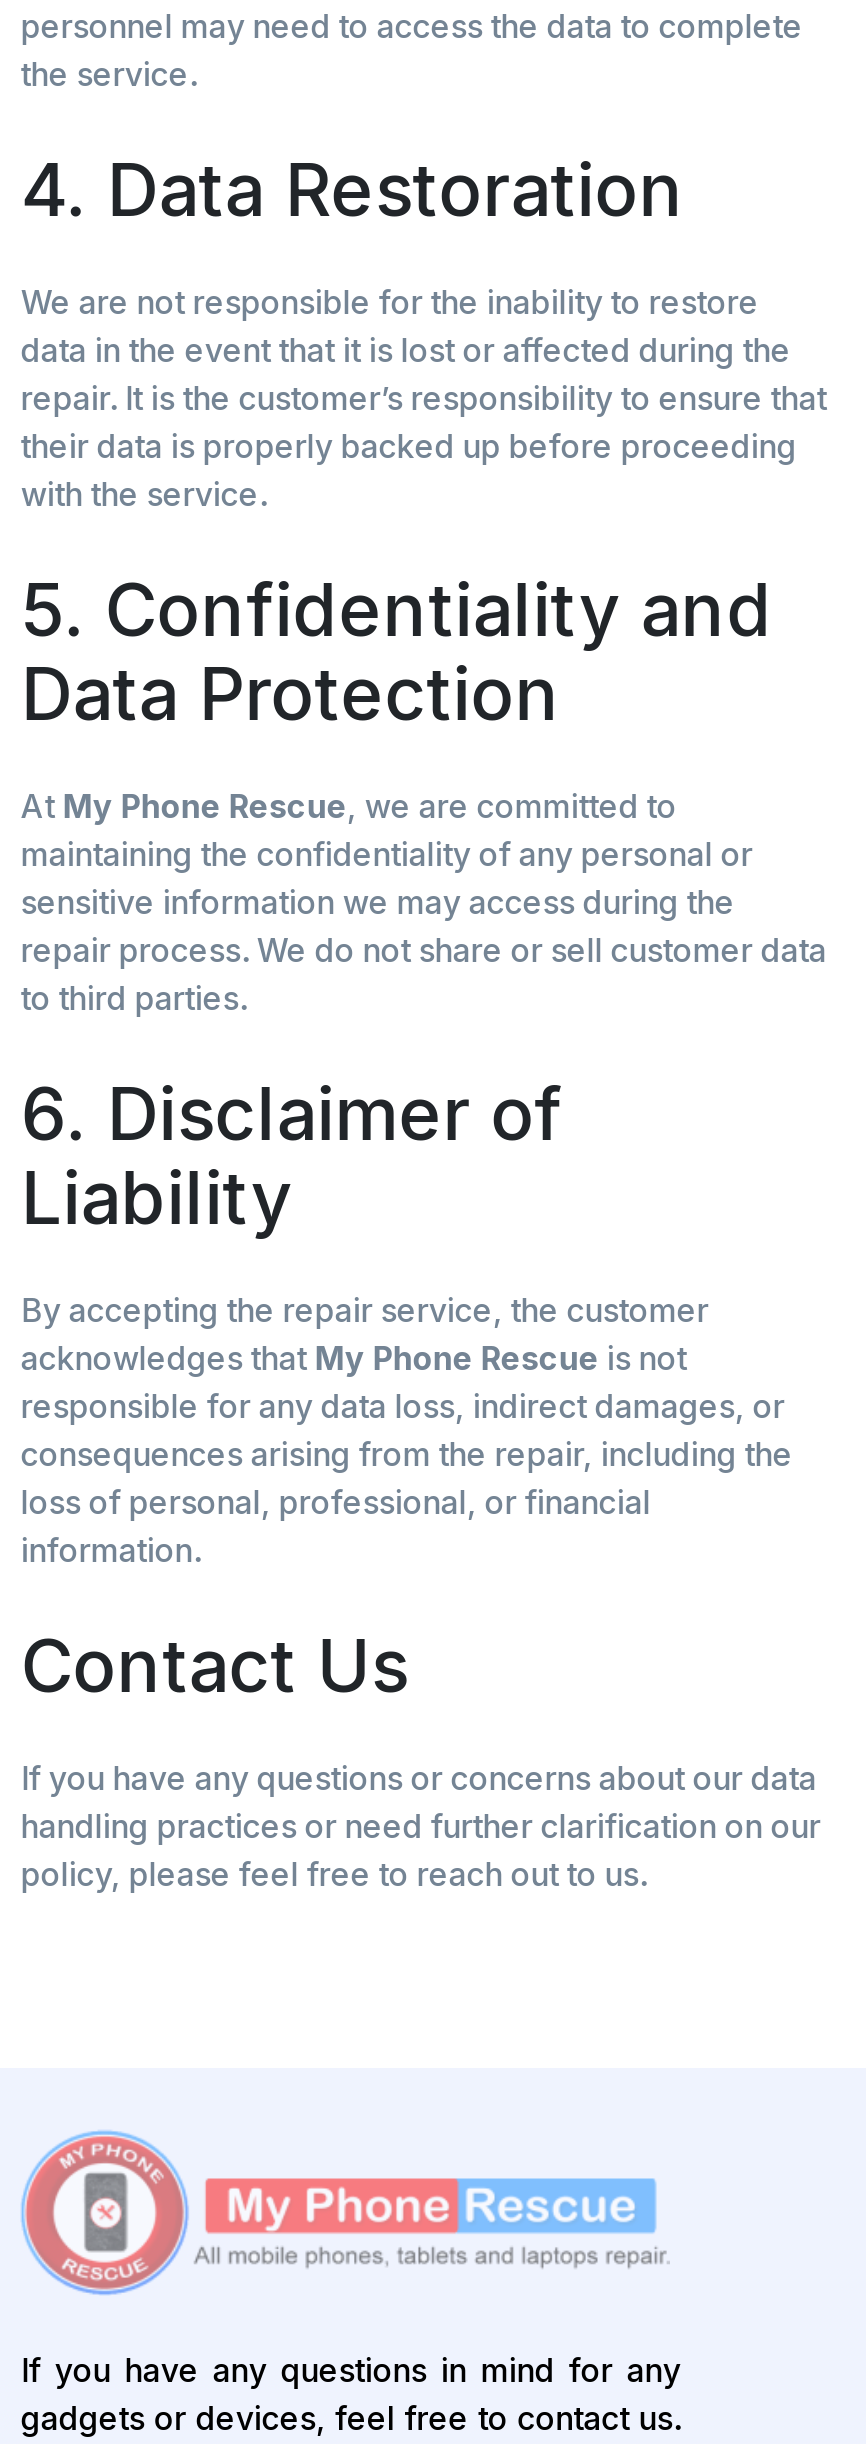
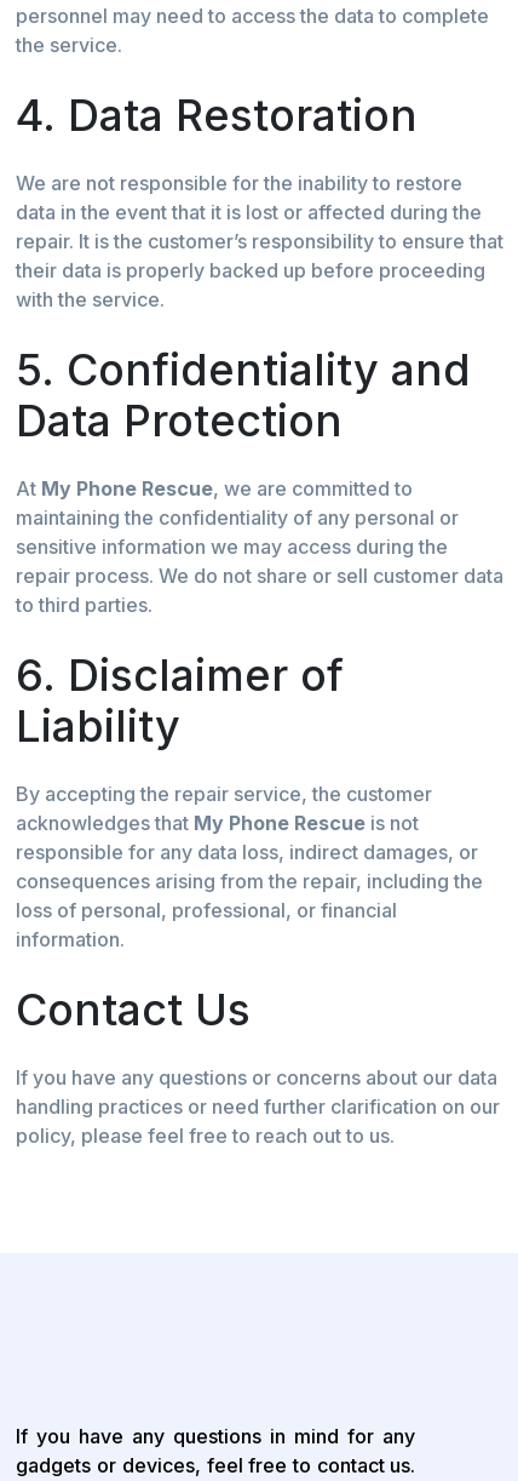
[20,2130,666,2296] [image] -> none

